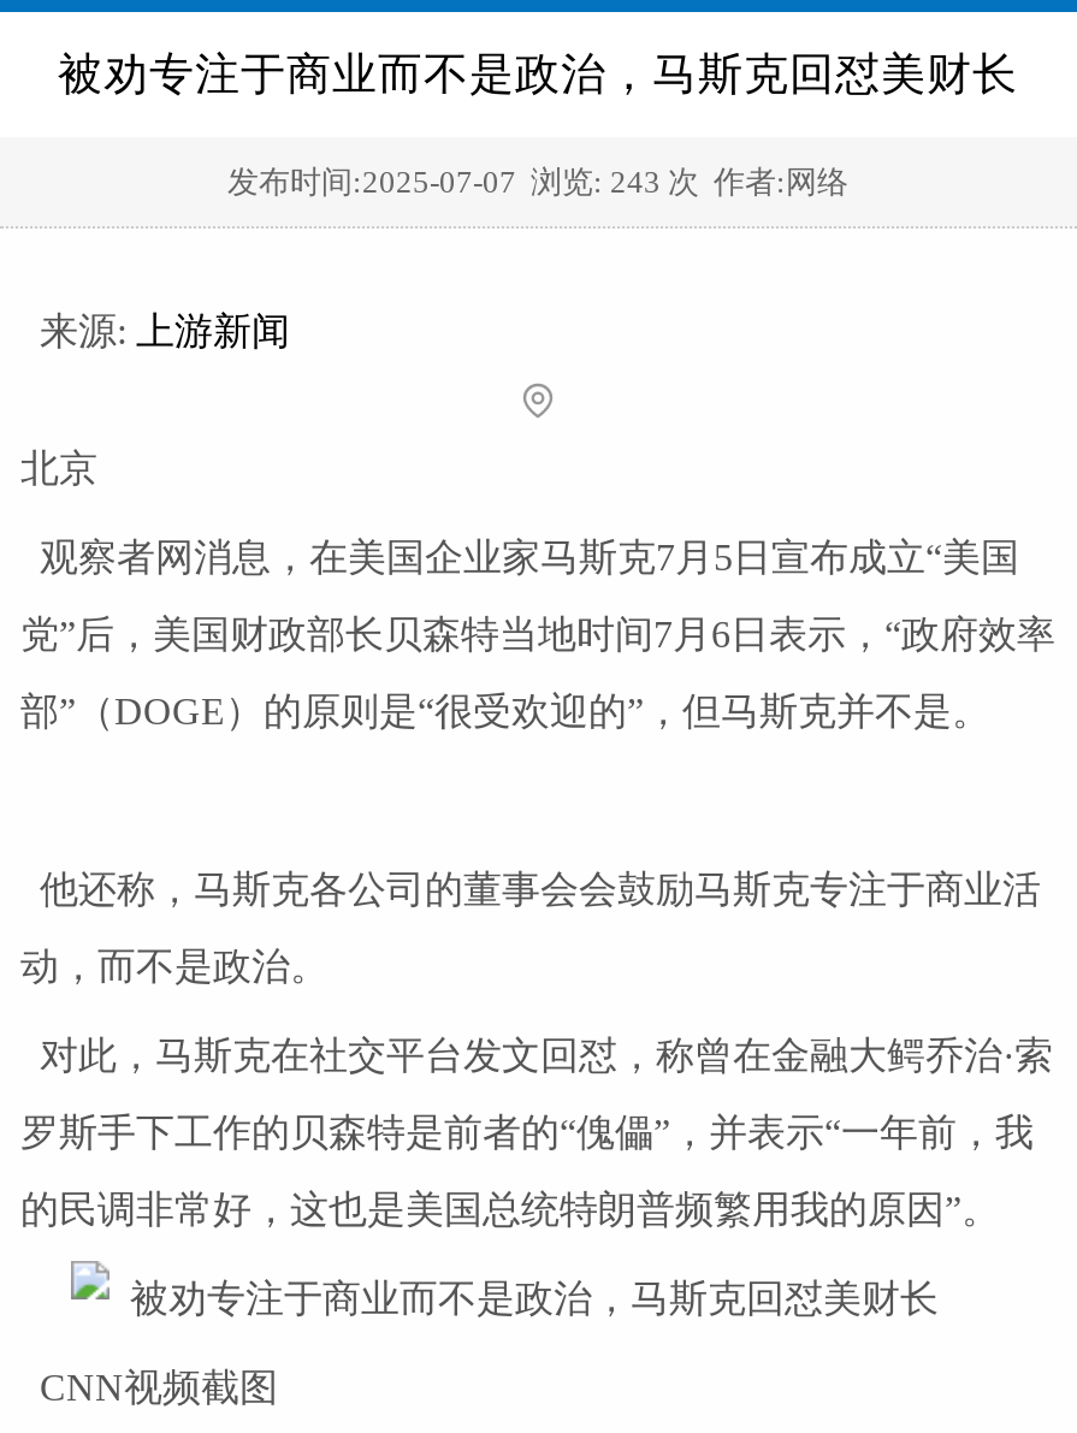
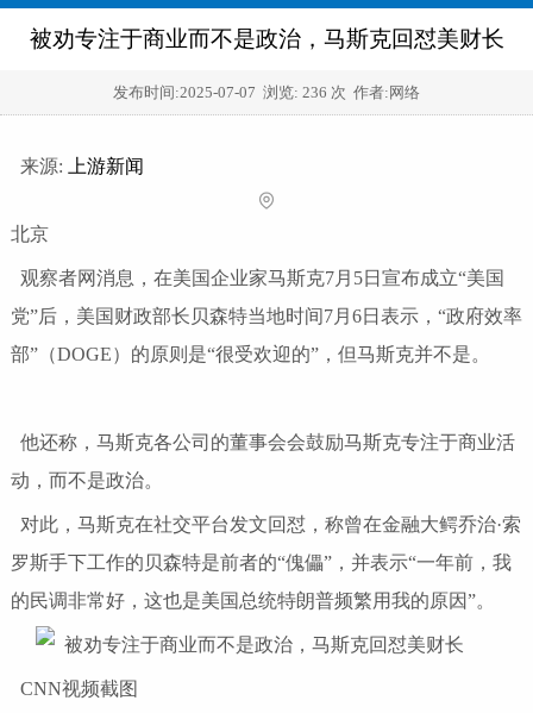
[227,165,848,199] 发布时间:2025-07-07浏览: 243 次 作者:网络 -> [113,84,420,101] 发布时间:2025-07-07浏览: 236 次 作者:网络

